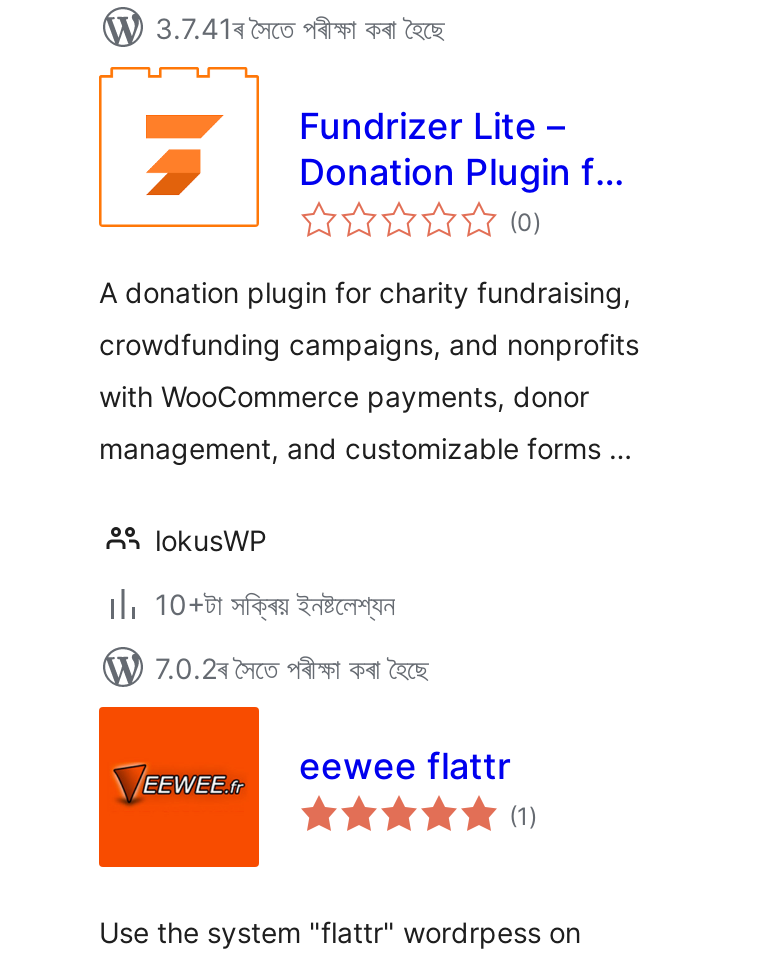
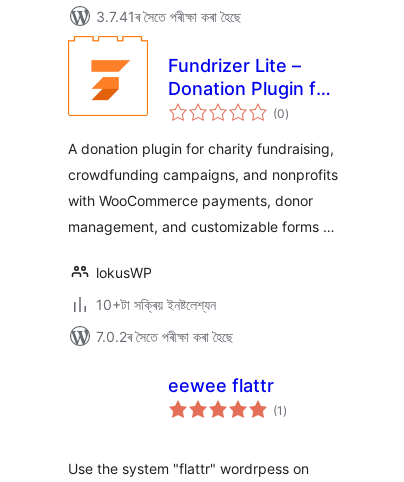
[97,705,261,869] [image] -> none

